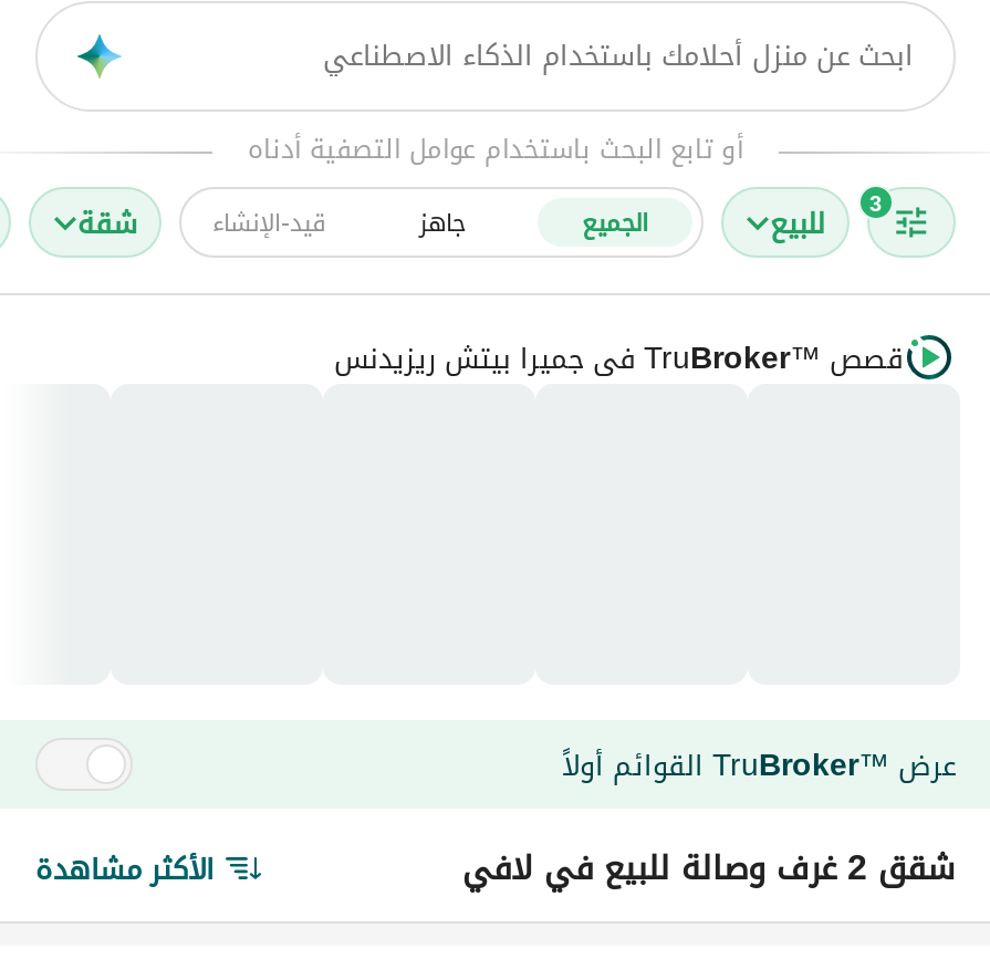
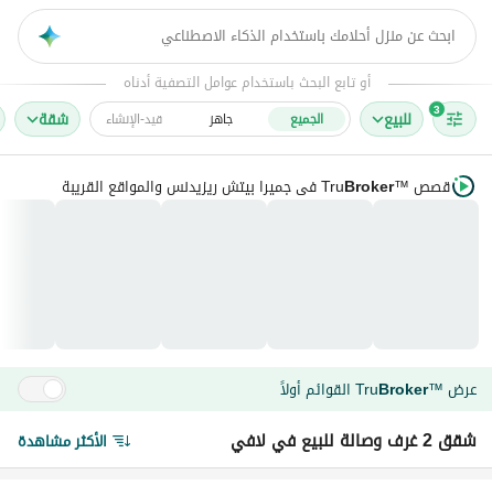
[334,327,821,387] TruBroker™في جميرا بيتش ريزيدنس -> [62,171,409,201] TruBroker™في جميرا بيتش ريزيدنس والمواقع القريبة

